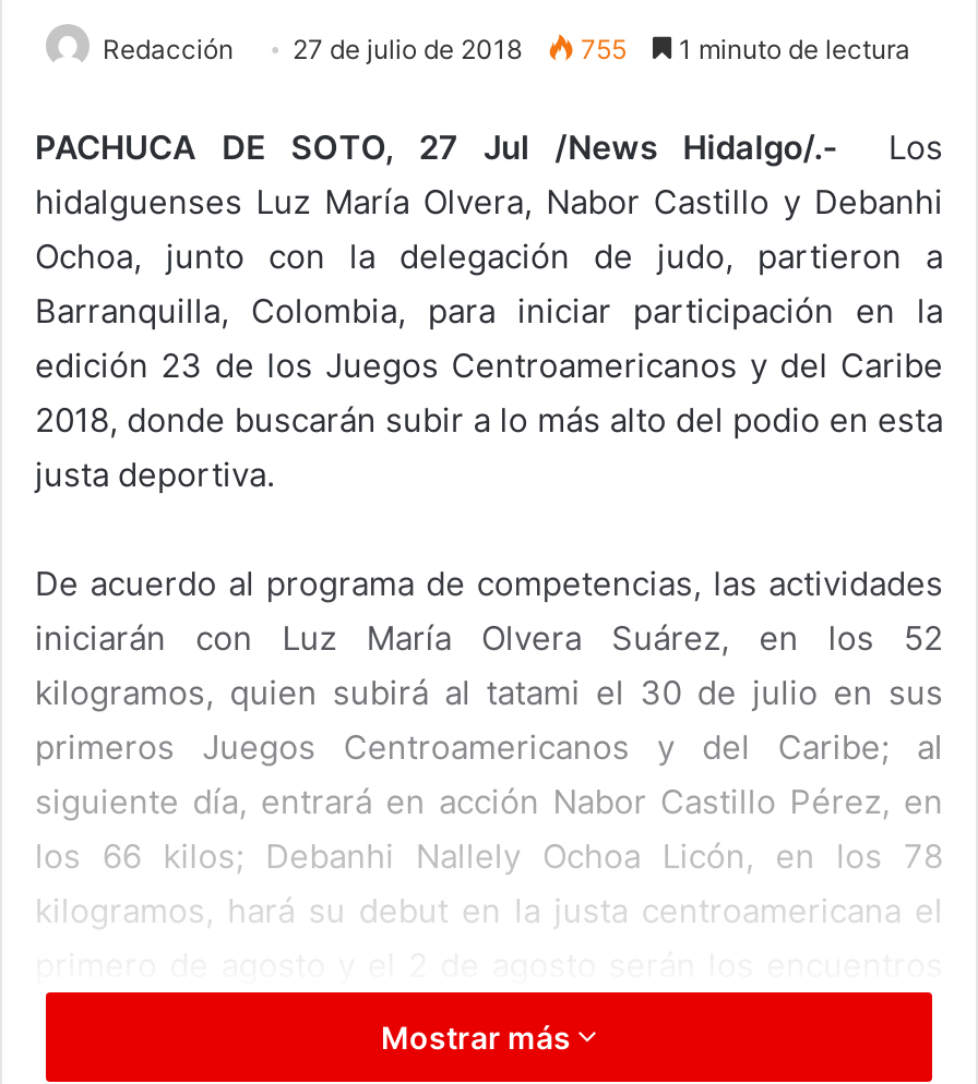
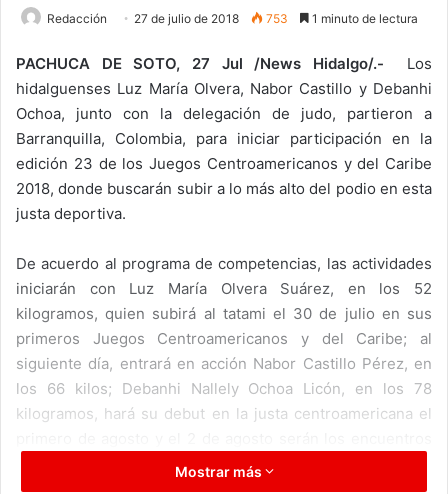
[103,33,910,66] Redacción 27 de julio de 2018 755 1 minuto de lectura -> [47,11,418,26] Redacción 27 de julio de 2018 753 1 minuto de lectura

